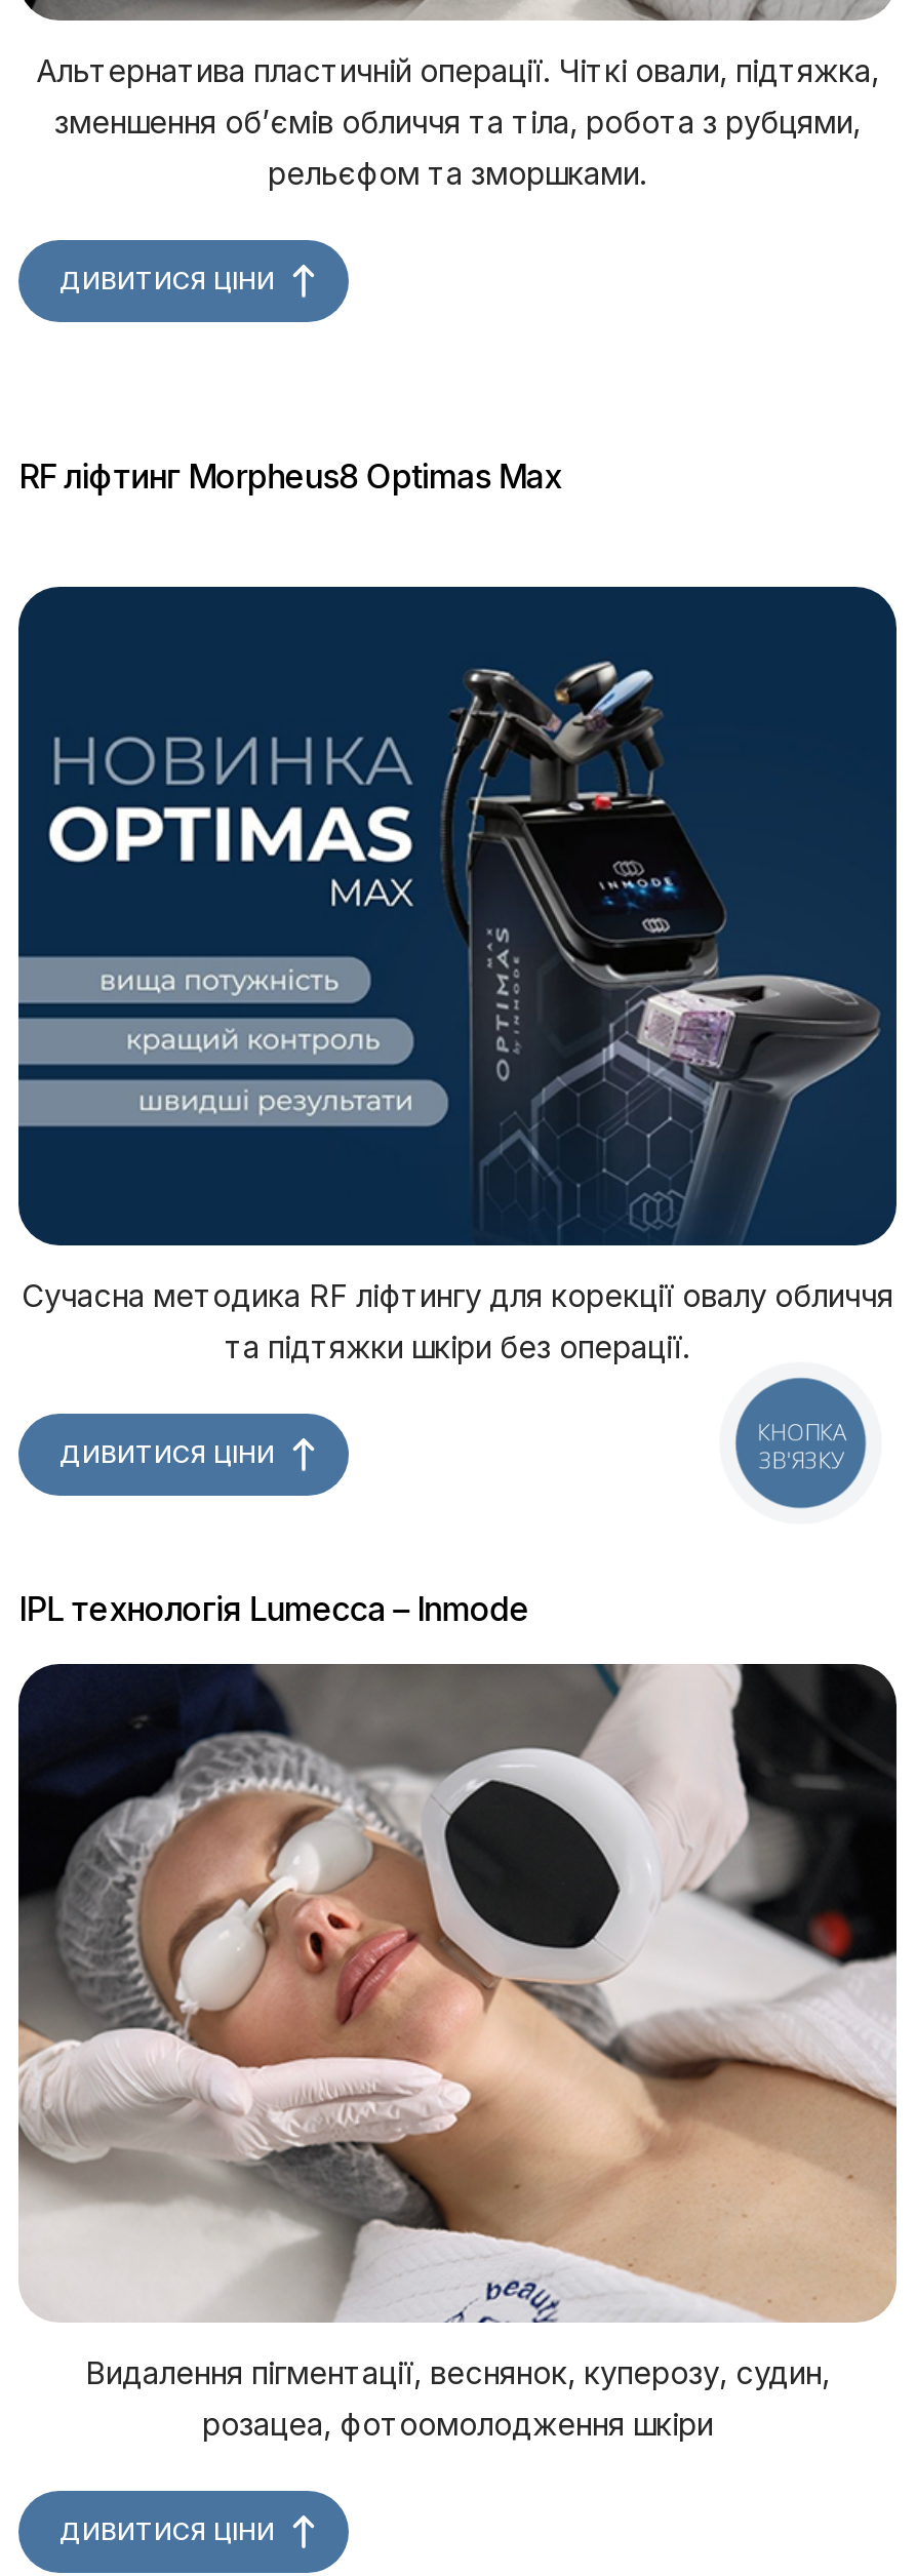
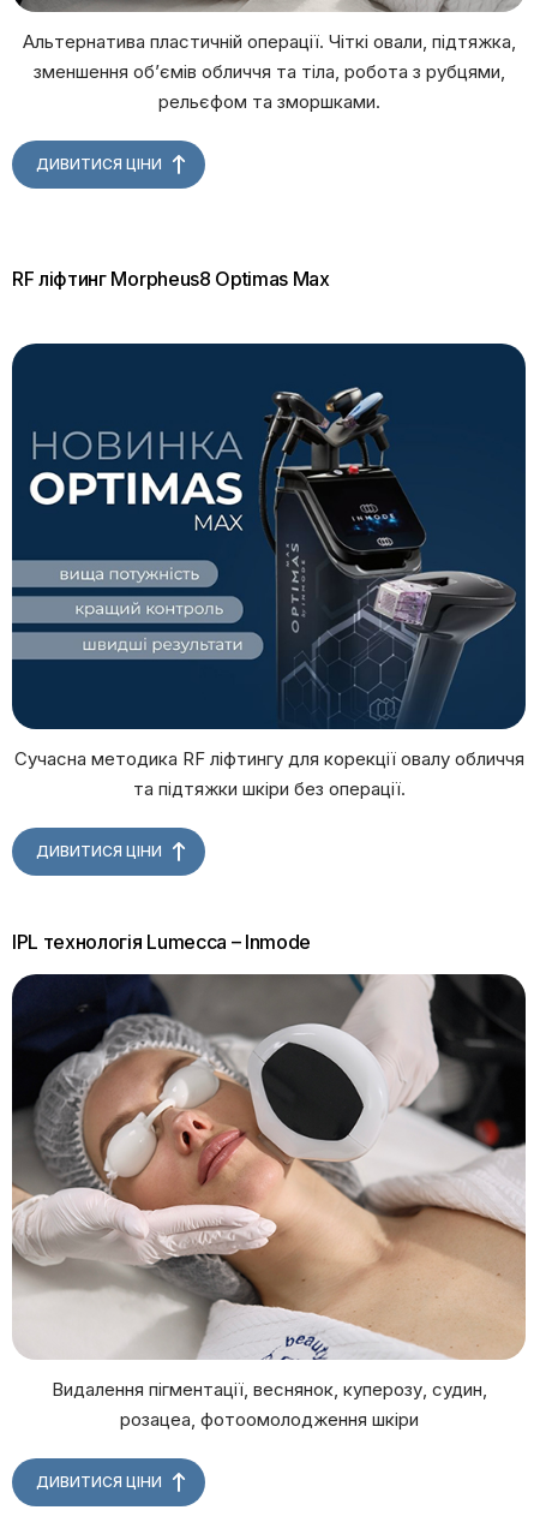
[732,1375,868,1510] [image] -> none

